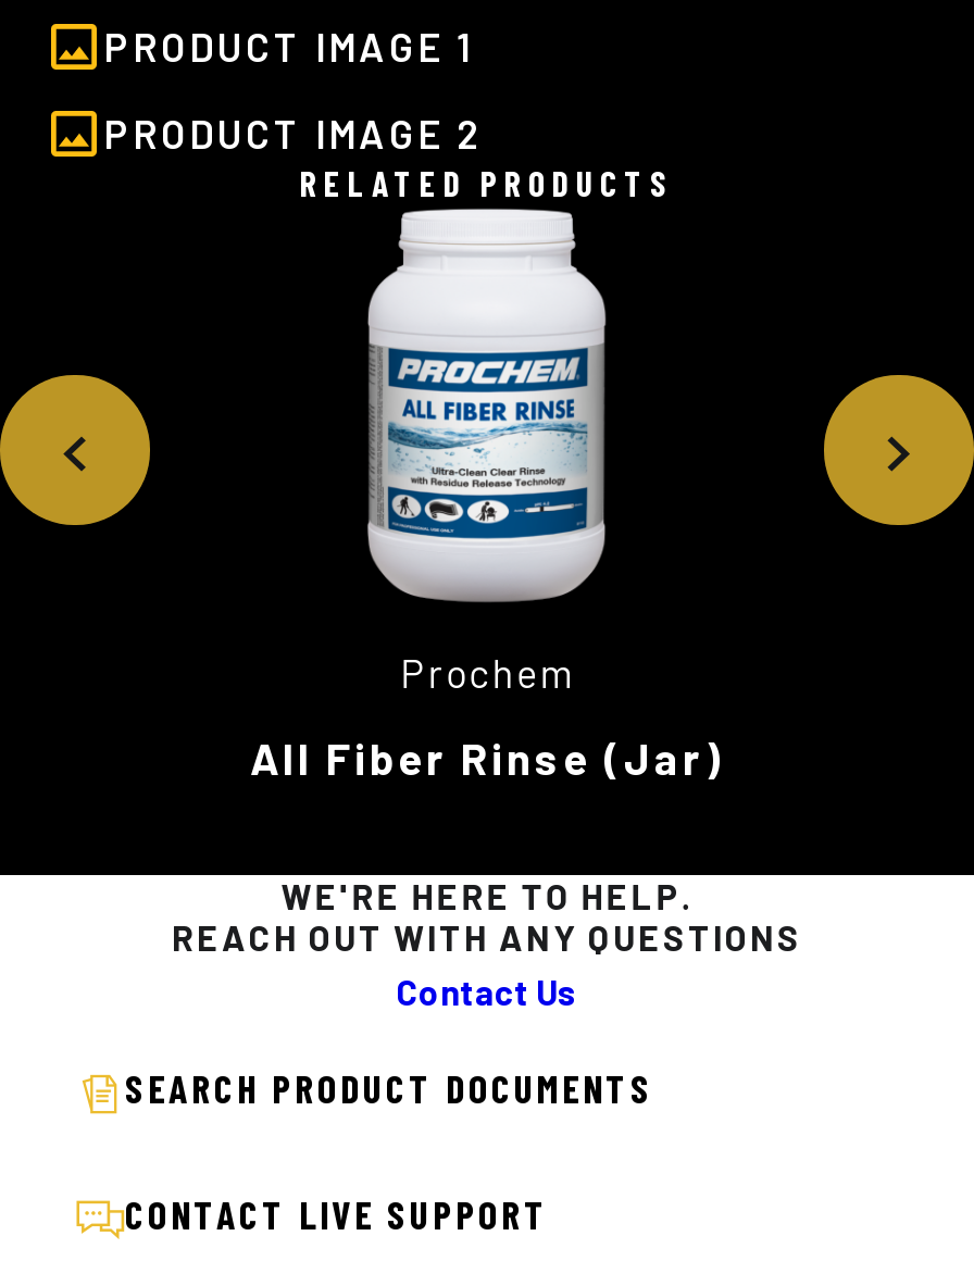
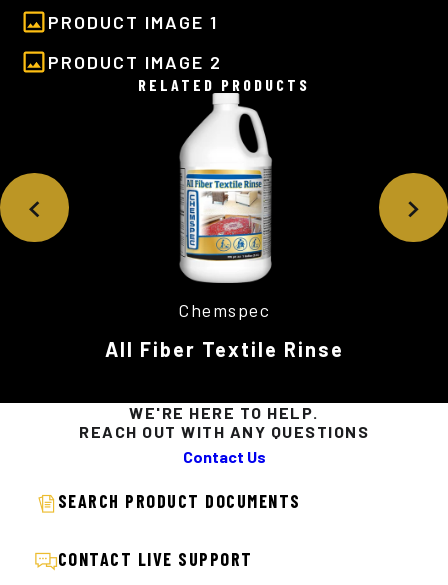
[365,210,609,698] [image] | Prochem -> [169,97,279,321] [image] | Chemspec
[250,733,724,785] All Fiber Rinse (Jar) -> [104,337,343,361] All Fiber Textile Rinse

